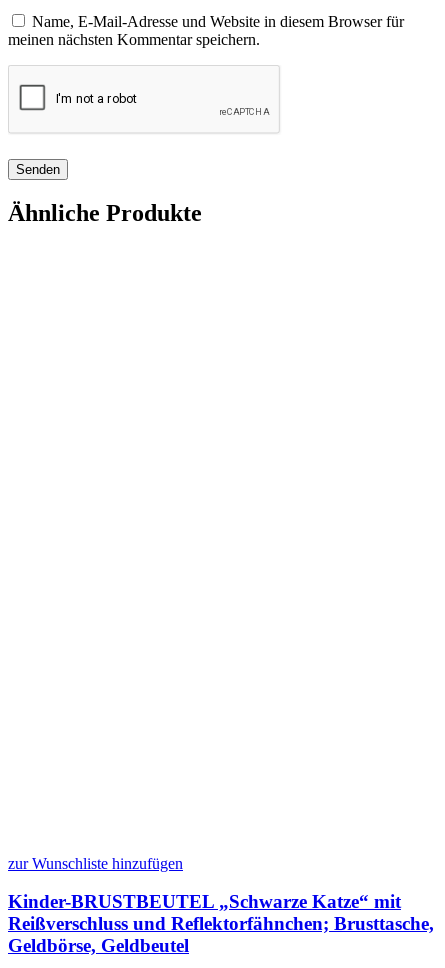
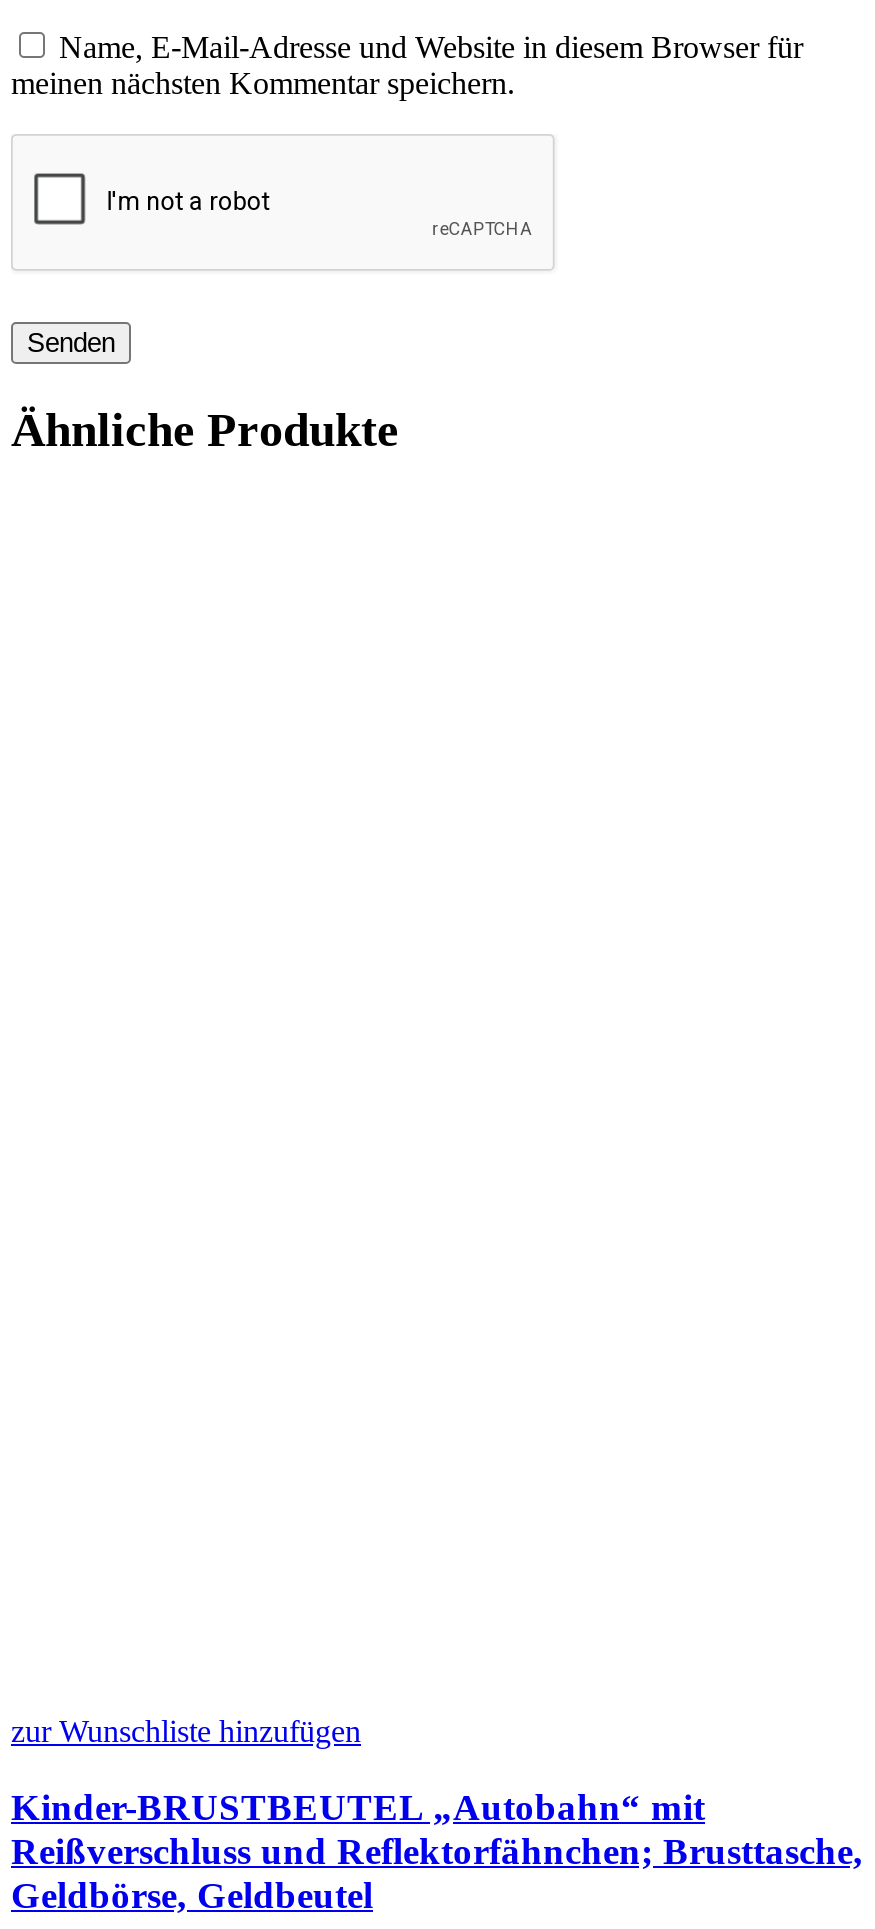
[8,891,401,912] Kinder-BRUSTBEUTEL „Schwarze Katze“ mit -> [11,1787,705,1829] Kinder-BRUSTBEUTEL „Autobahn“ mit

